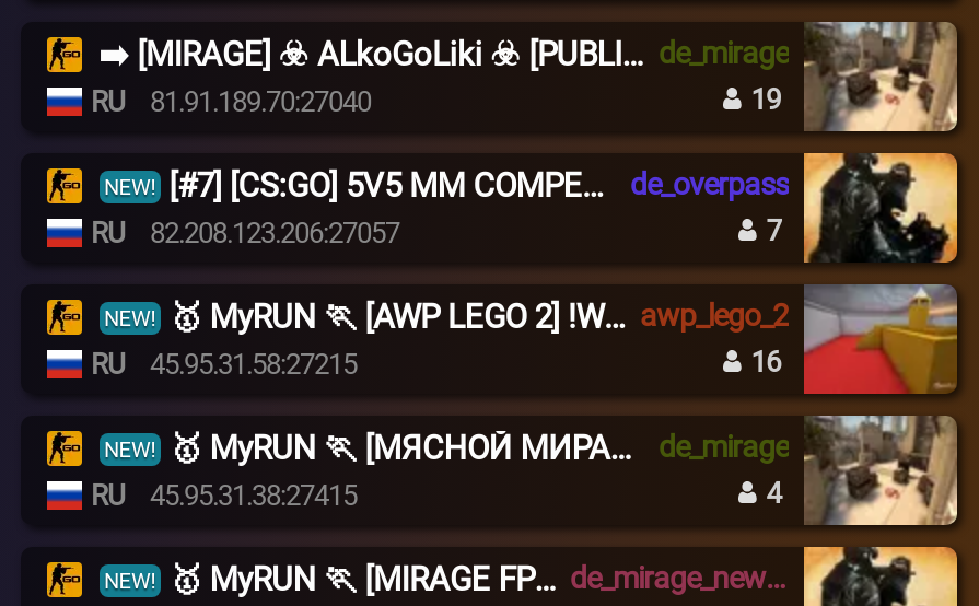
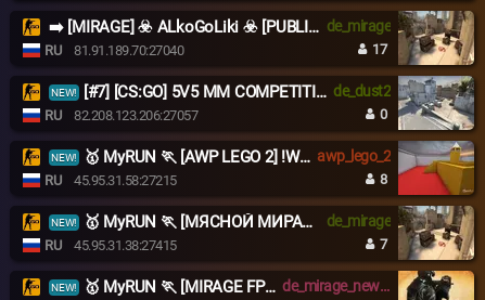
[745,83,780,116] 19 -> [369,41,386,57] 17
[630,151,959,265] [image] | de_overpass -> [333,75,475,131] [image] | de_dust2
[760,214,781,247] 7 -> [376,106,387,122] 0
[745,346,780,378] 16 -> [376,171,387,187] 8
[760,477,781,510] 4 -> [376,236,387,252] 7

